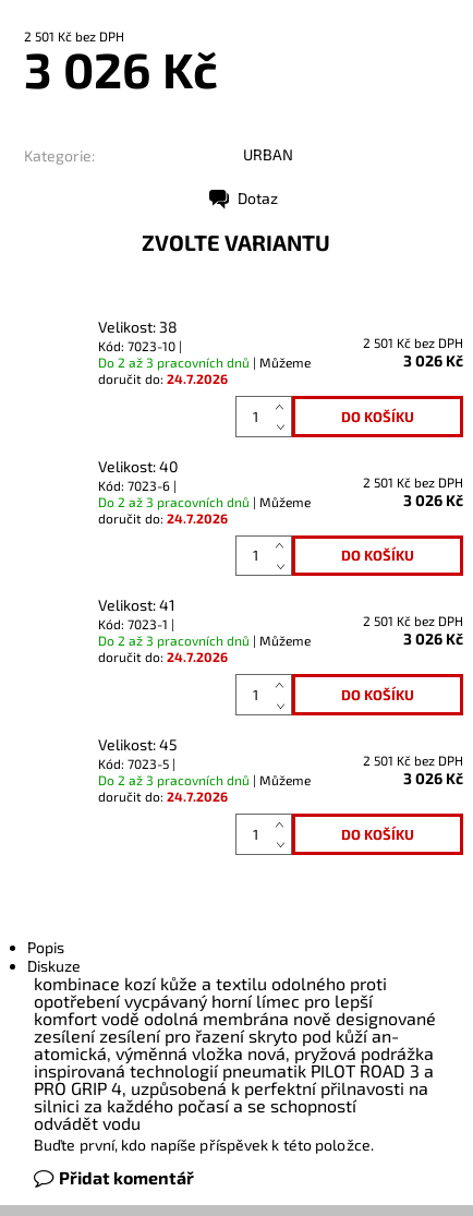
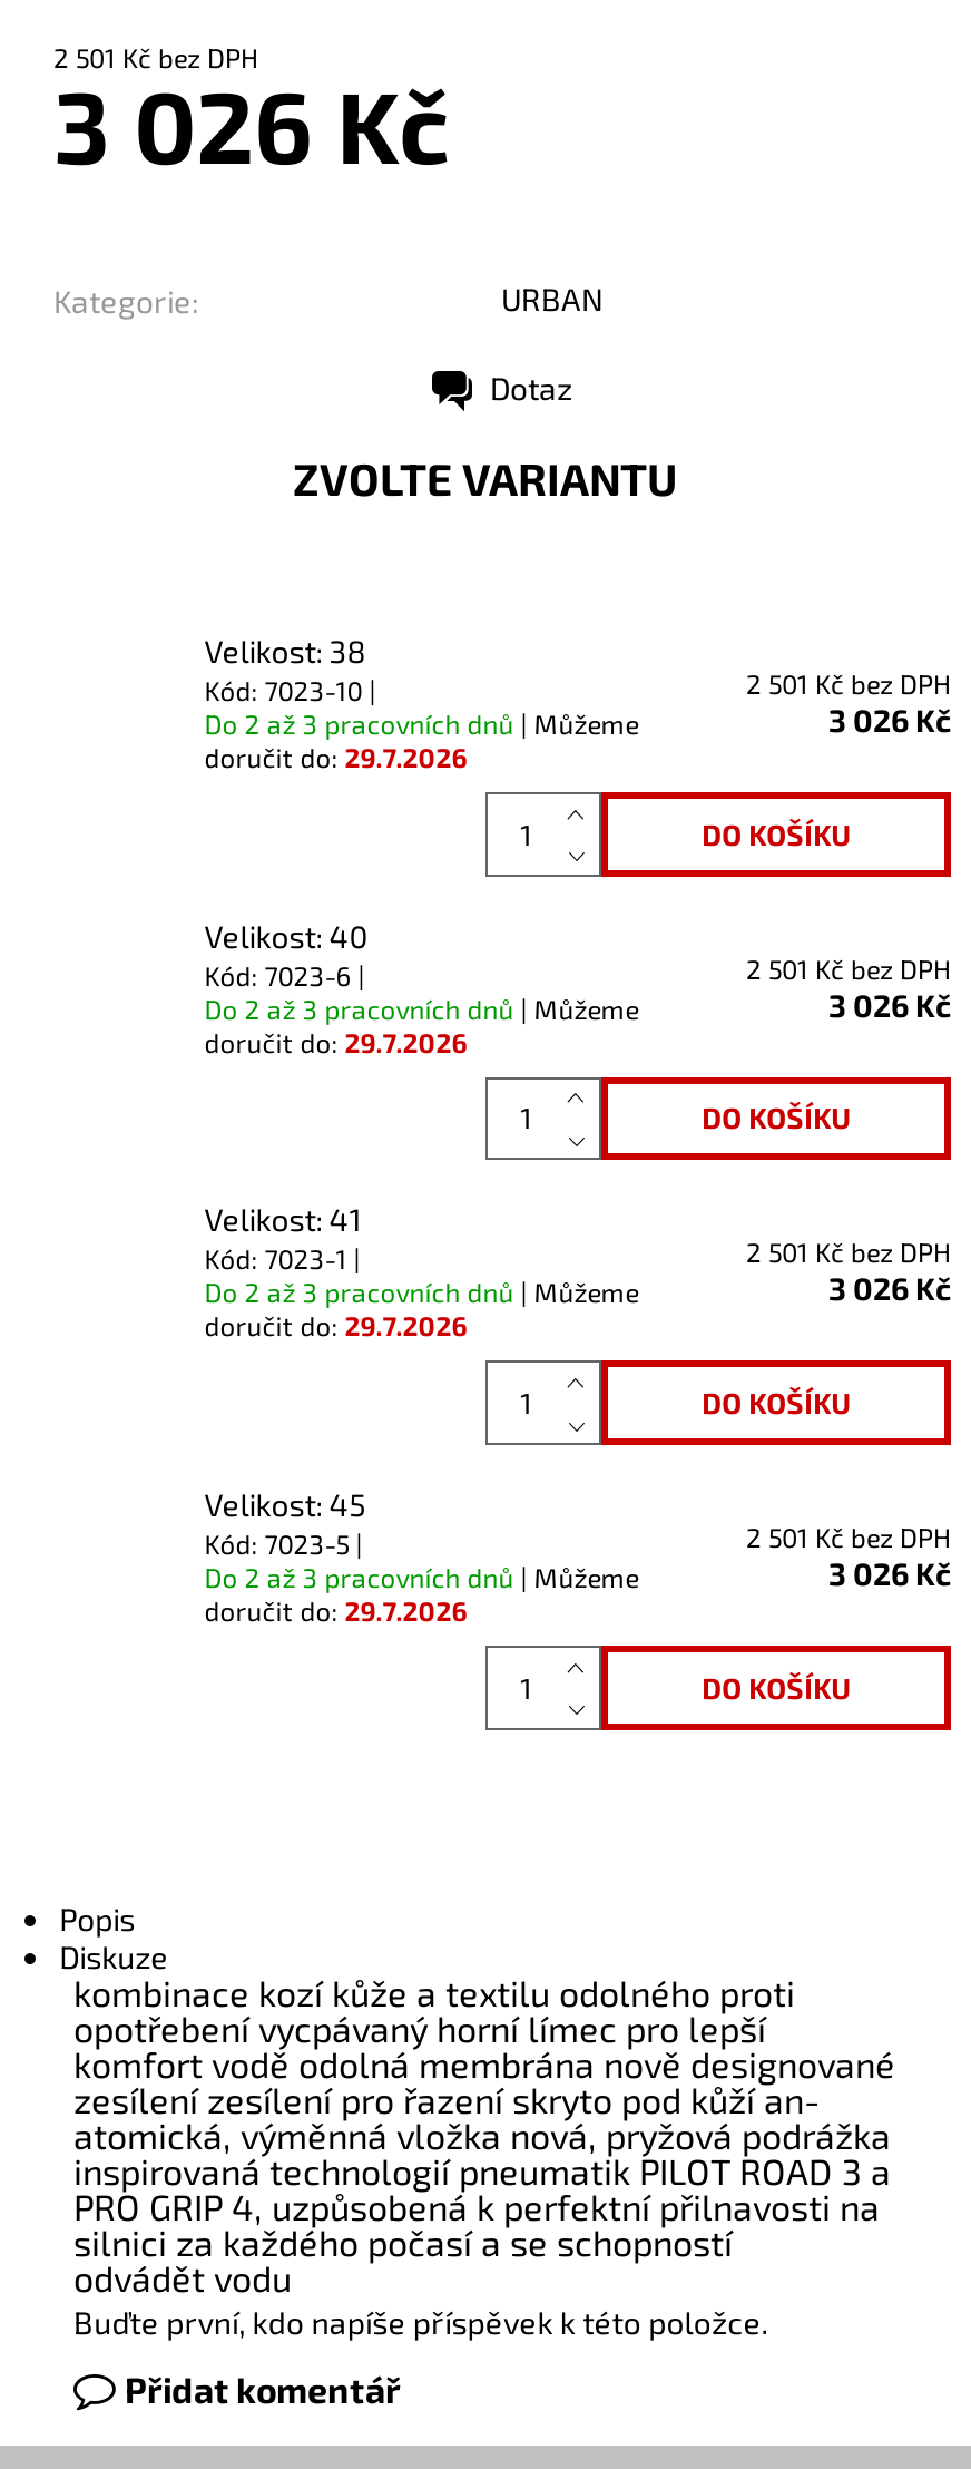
[98,371,228,386] doručit do: 24.7.2026 -> [204,740,467,772] doručit do: 29.7.2026
[98,510,228,525] doručit do: 24.7.2026 -> [204,1025,467,1056] doručit do: 29.7.2026
[98,649,228,664] doručit do: 24.7.2026 -> [204,1310,467,1341] doručit do: 29.7.2026
[98,788,228,804] doručit do: 24.7.2026 -> [204,1594,467,1625] doručit do: 29.7.2026

